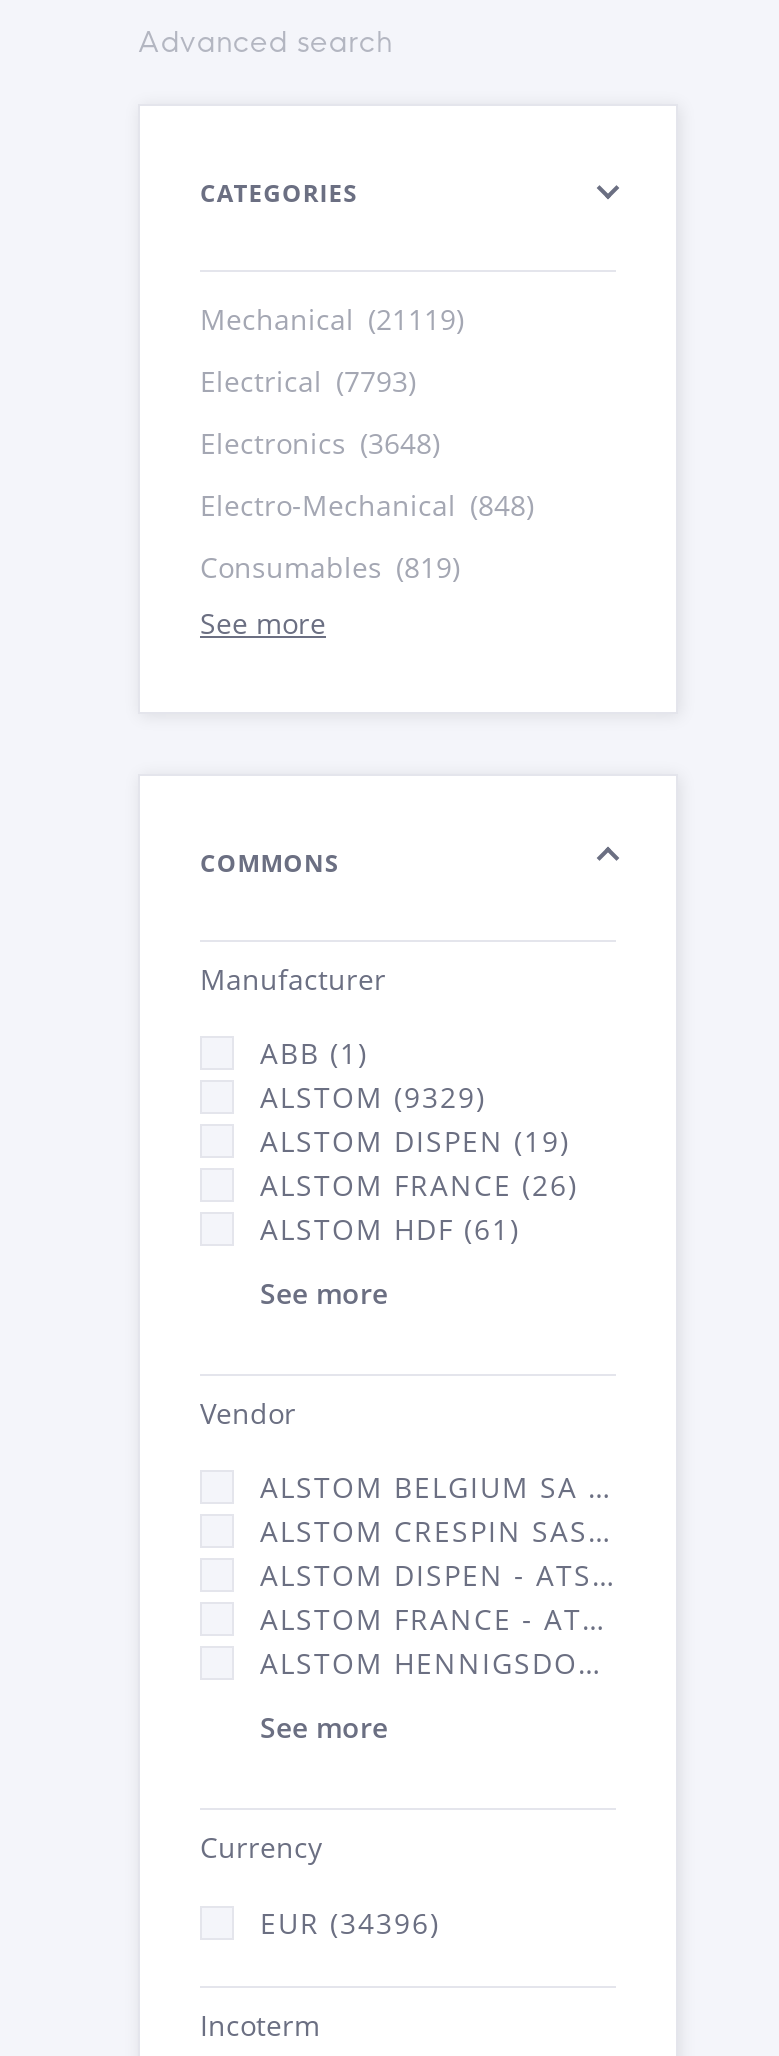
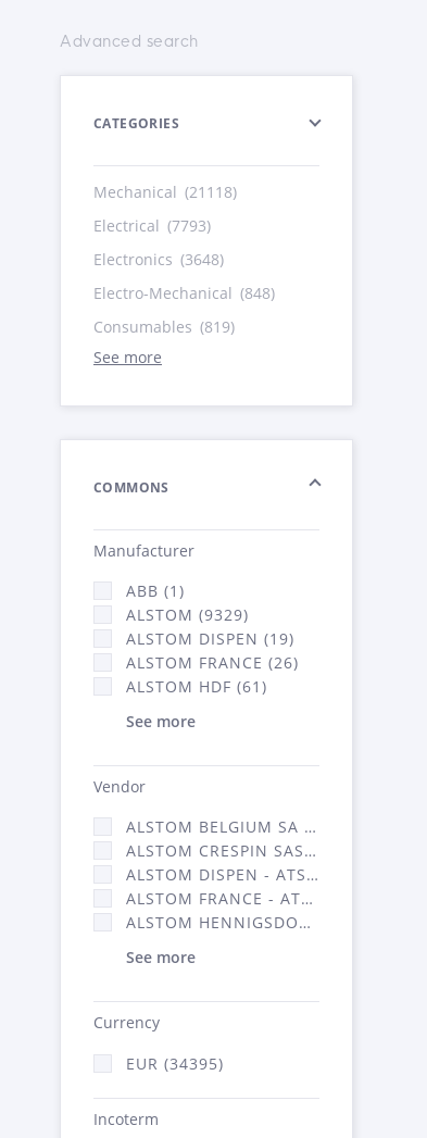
[200,300,464,338] Mechanical (21119) -> [93,182,237,202] Mechanical (21118)
[260,1903,440,1941] EUR (34396) -> [126,1053,224,1073] EUR (34395)

